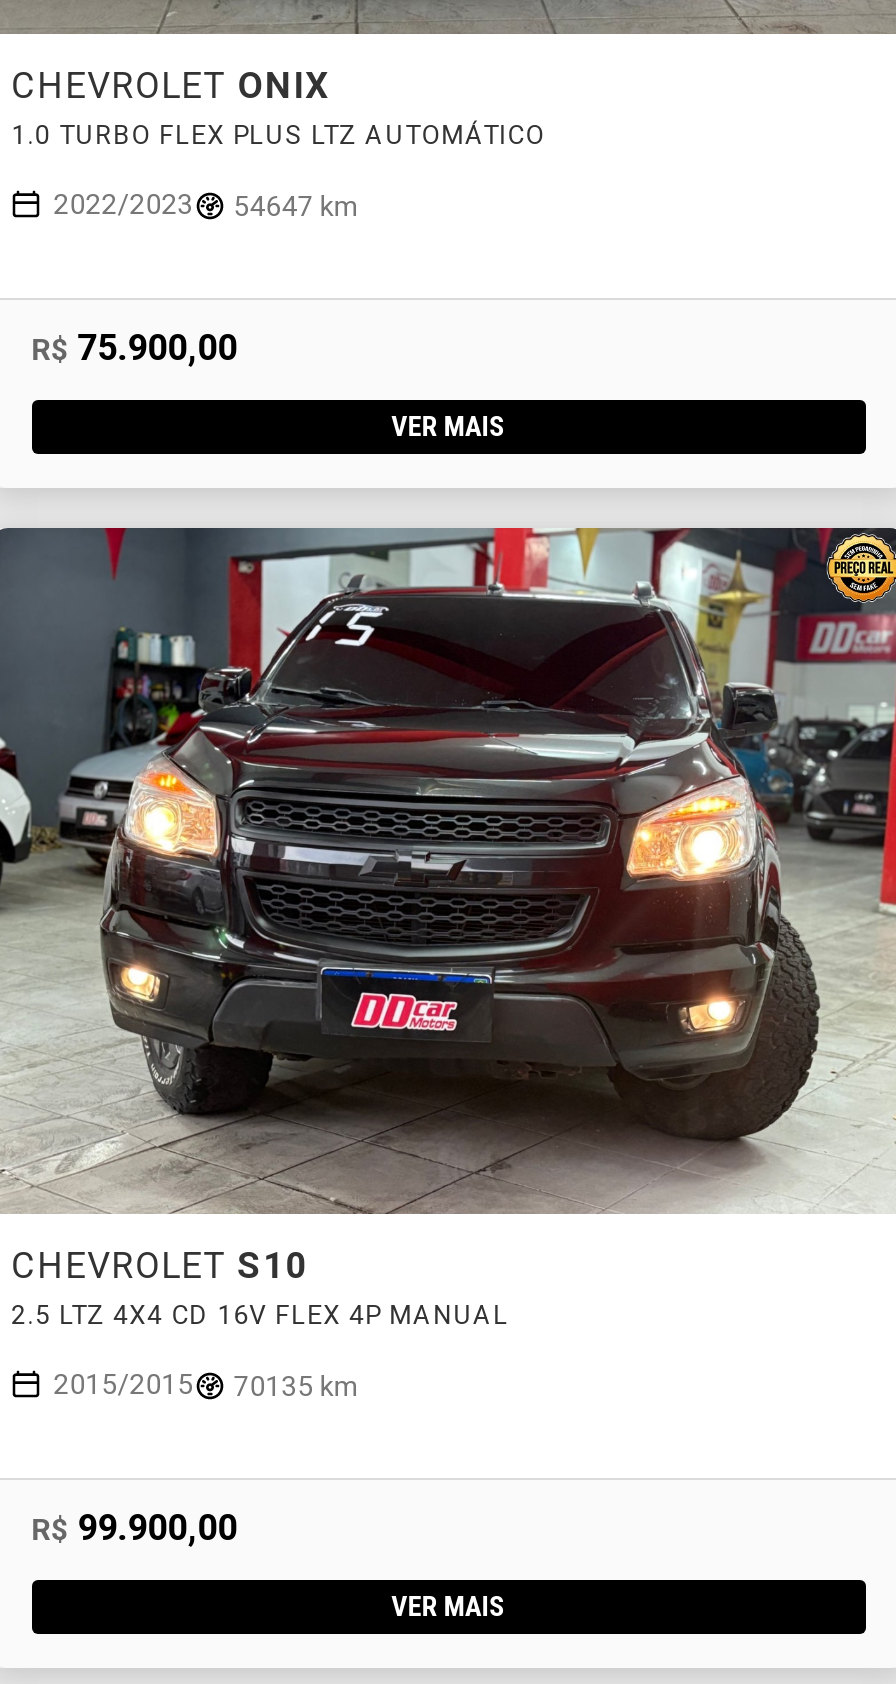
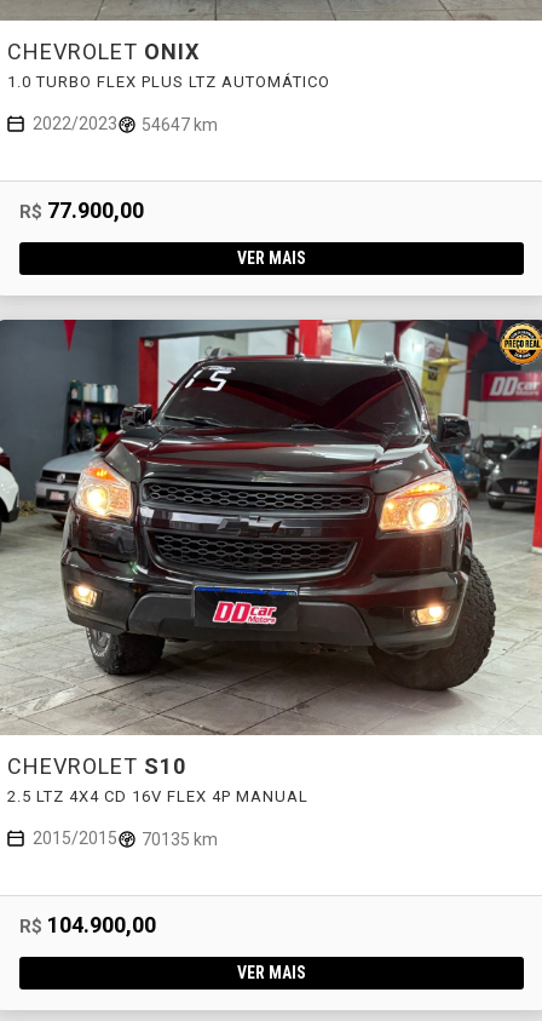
[31,327,237,369] R$75.900,00 -> [19,198,143,223] R$77.900,00
[31,1506,237,1548] R$99.900,00 -> [19,912,156,938] R$104.900,00

